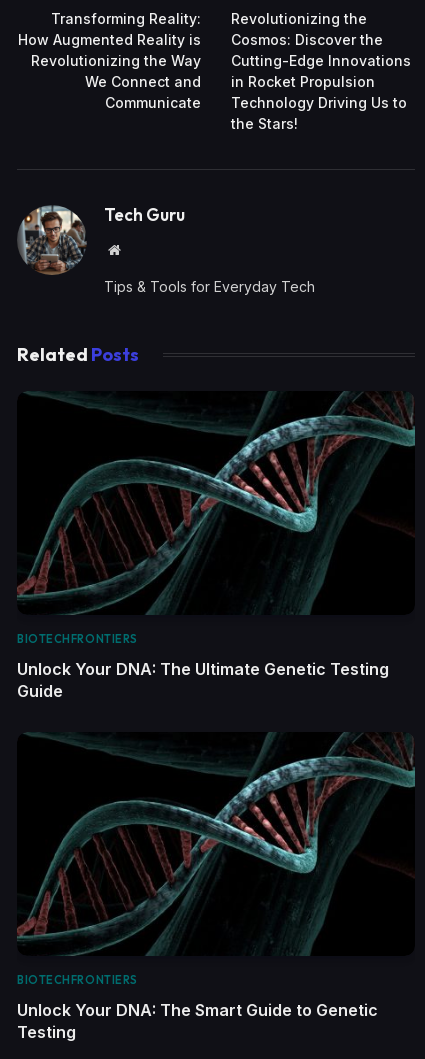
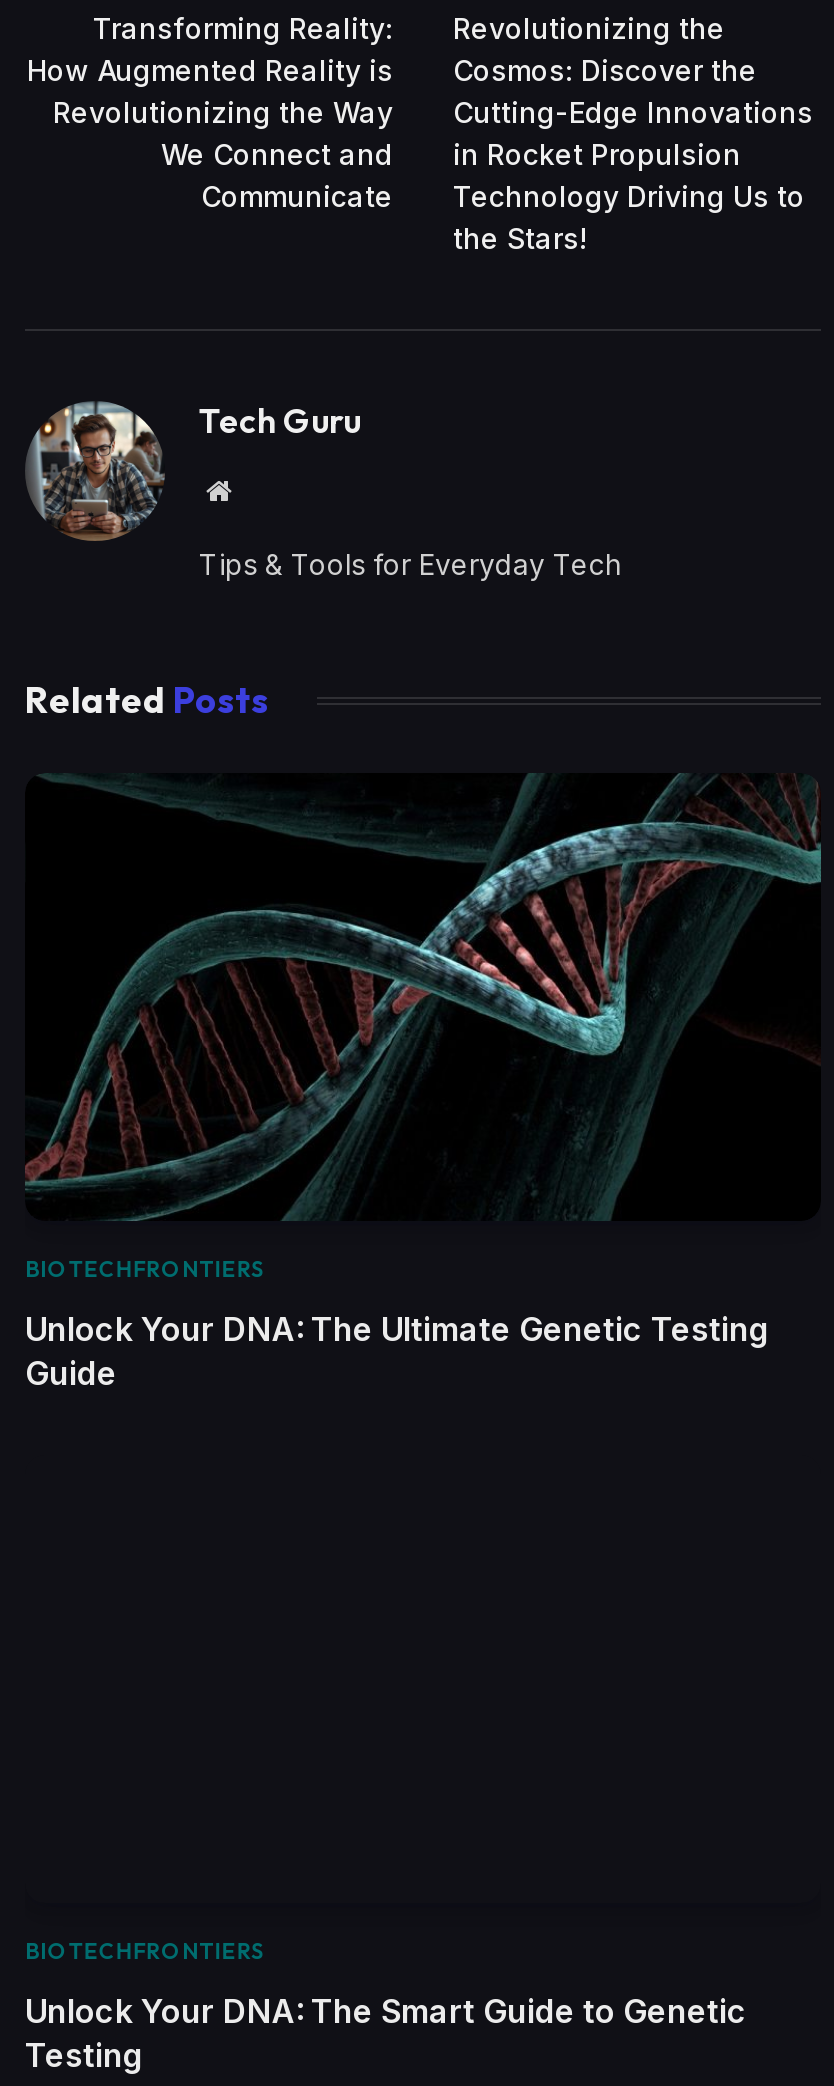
[16,732,416,956] [image] -> none

